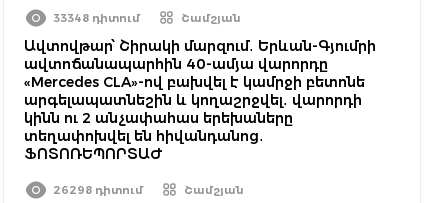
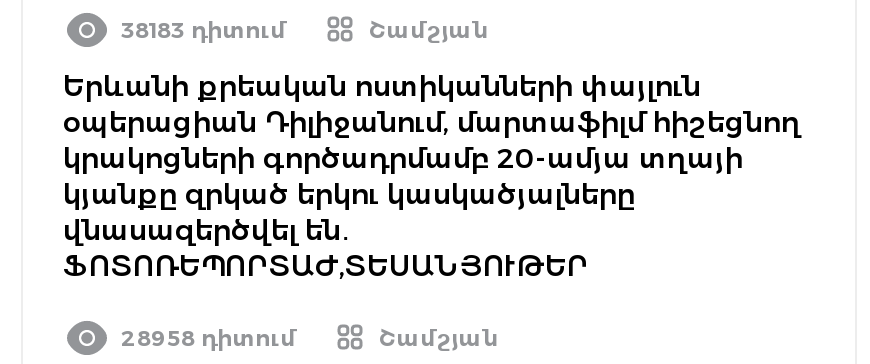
[53,11,140,25] 33348 դիտում -> [121,15,287,43] 38183 դիտում
[24,37,376,163] Ավտովթար՝ Շիրակի մարզում․ Երևան-Գյումրի | ավտոճանապարհին 40-ամյա վարորդը | «Mercedes CLA»-ով բախվել է կամրջի բետոնե | արգելապատնեշին և կողաշրջվել․ վարորդի | կինն ու 2 անչափահաս երեխաները | տեղափոխվել են հիվանդանոց․ | ՖՈՏՈՌԵՊՈՐՏԱԺ -> [63,67,801,283] Երևանի քրեական ոստիկանների փայլուն | օպերացիան Դիլիջանում, մարտաֆիլմ հիշեցնող | կրակոցների գործադրմամբ 20-ամյա տղայի | կյանքը զրկած երկու կասկածյալները | վնասազերծվել են․ | ՖՈՏՈՌԵՊՈՐՏԱԺ,ՏԵՍԱՆՅՈՒԹԵՐ
[53,183,143,197] 26298 դիտում -> [121,323,297,351] 28958 դիտում

